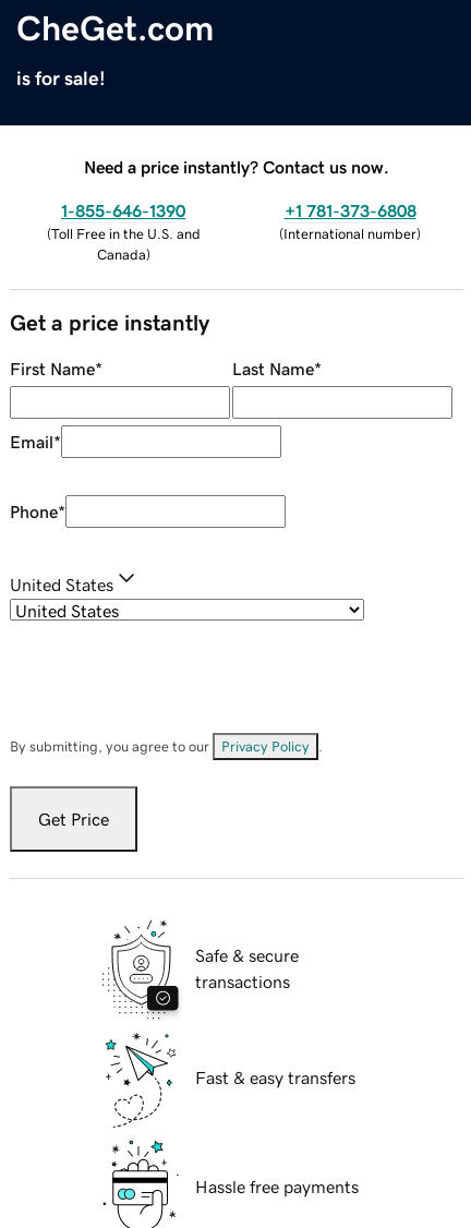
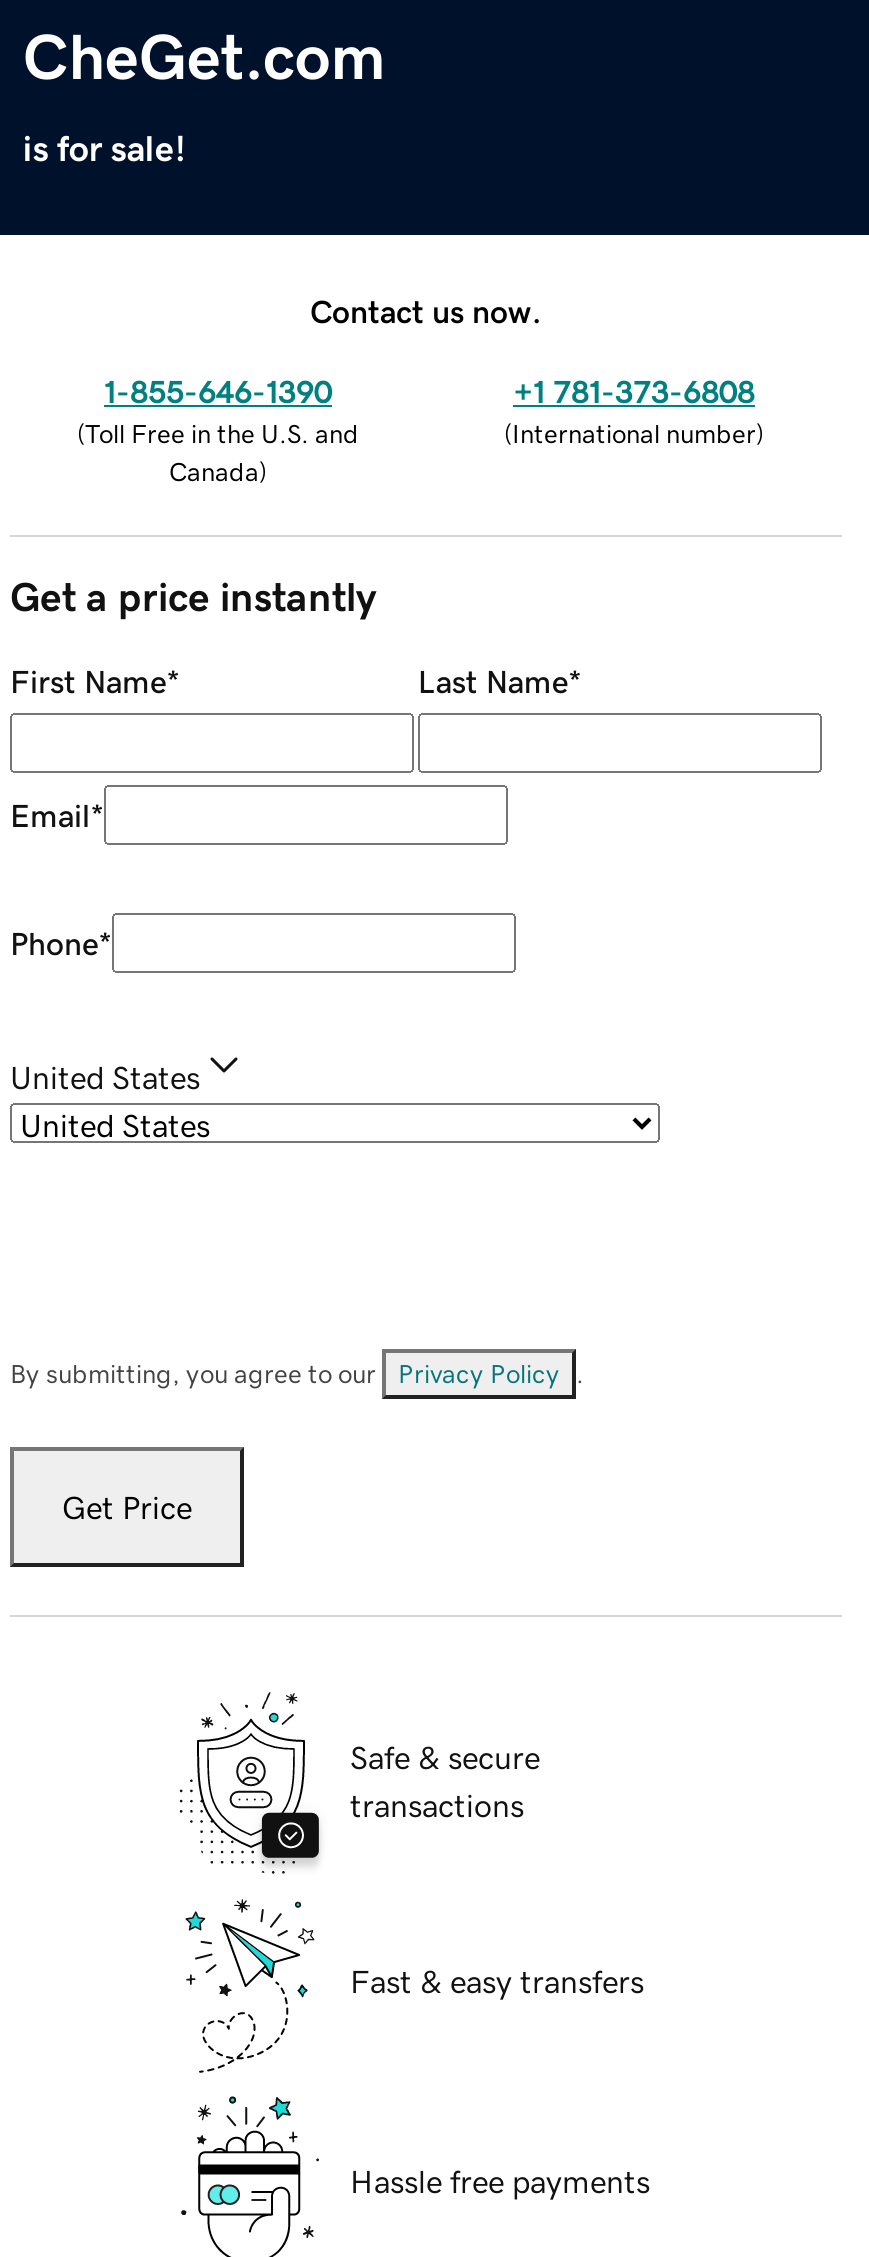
[84,158,389,175] Need a price instantly? Contact us now. -> [310,294,542,326] Contact us now.

